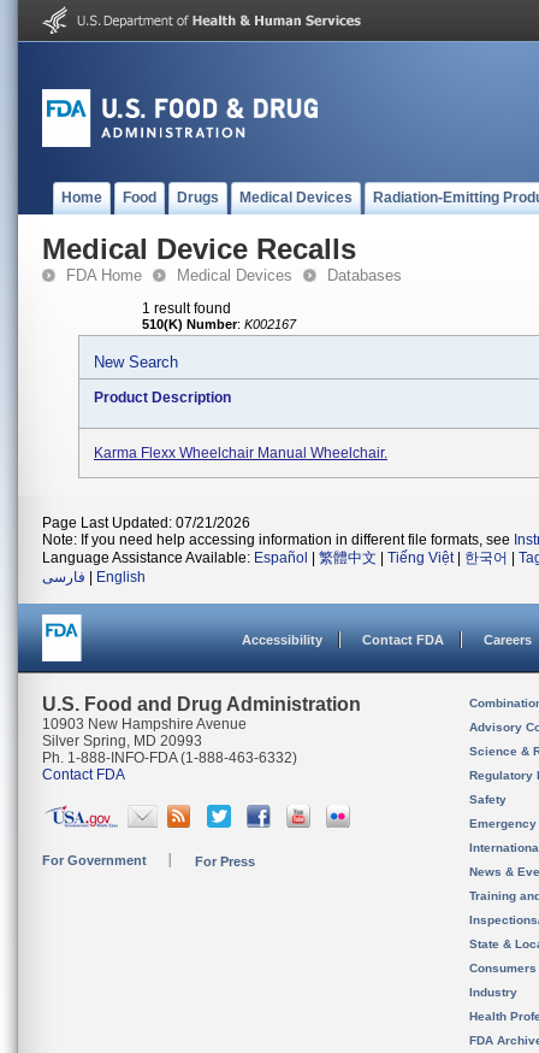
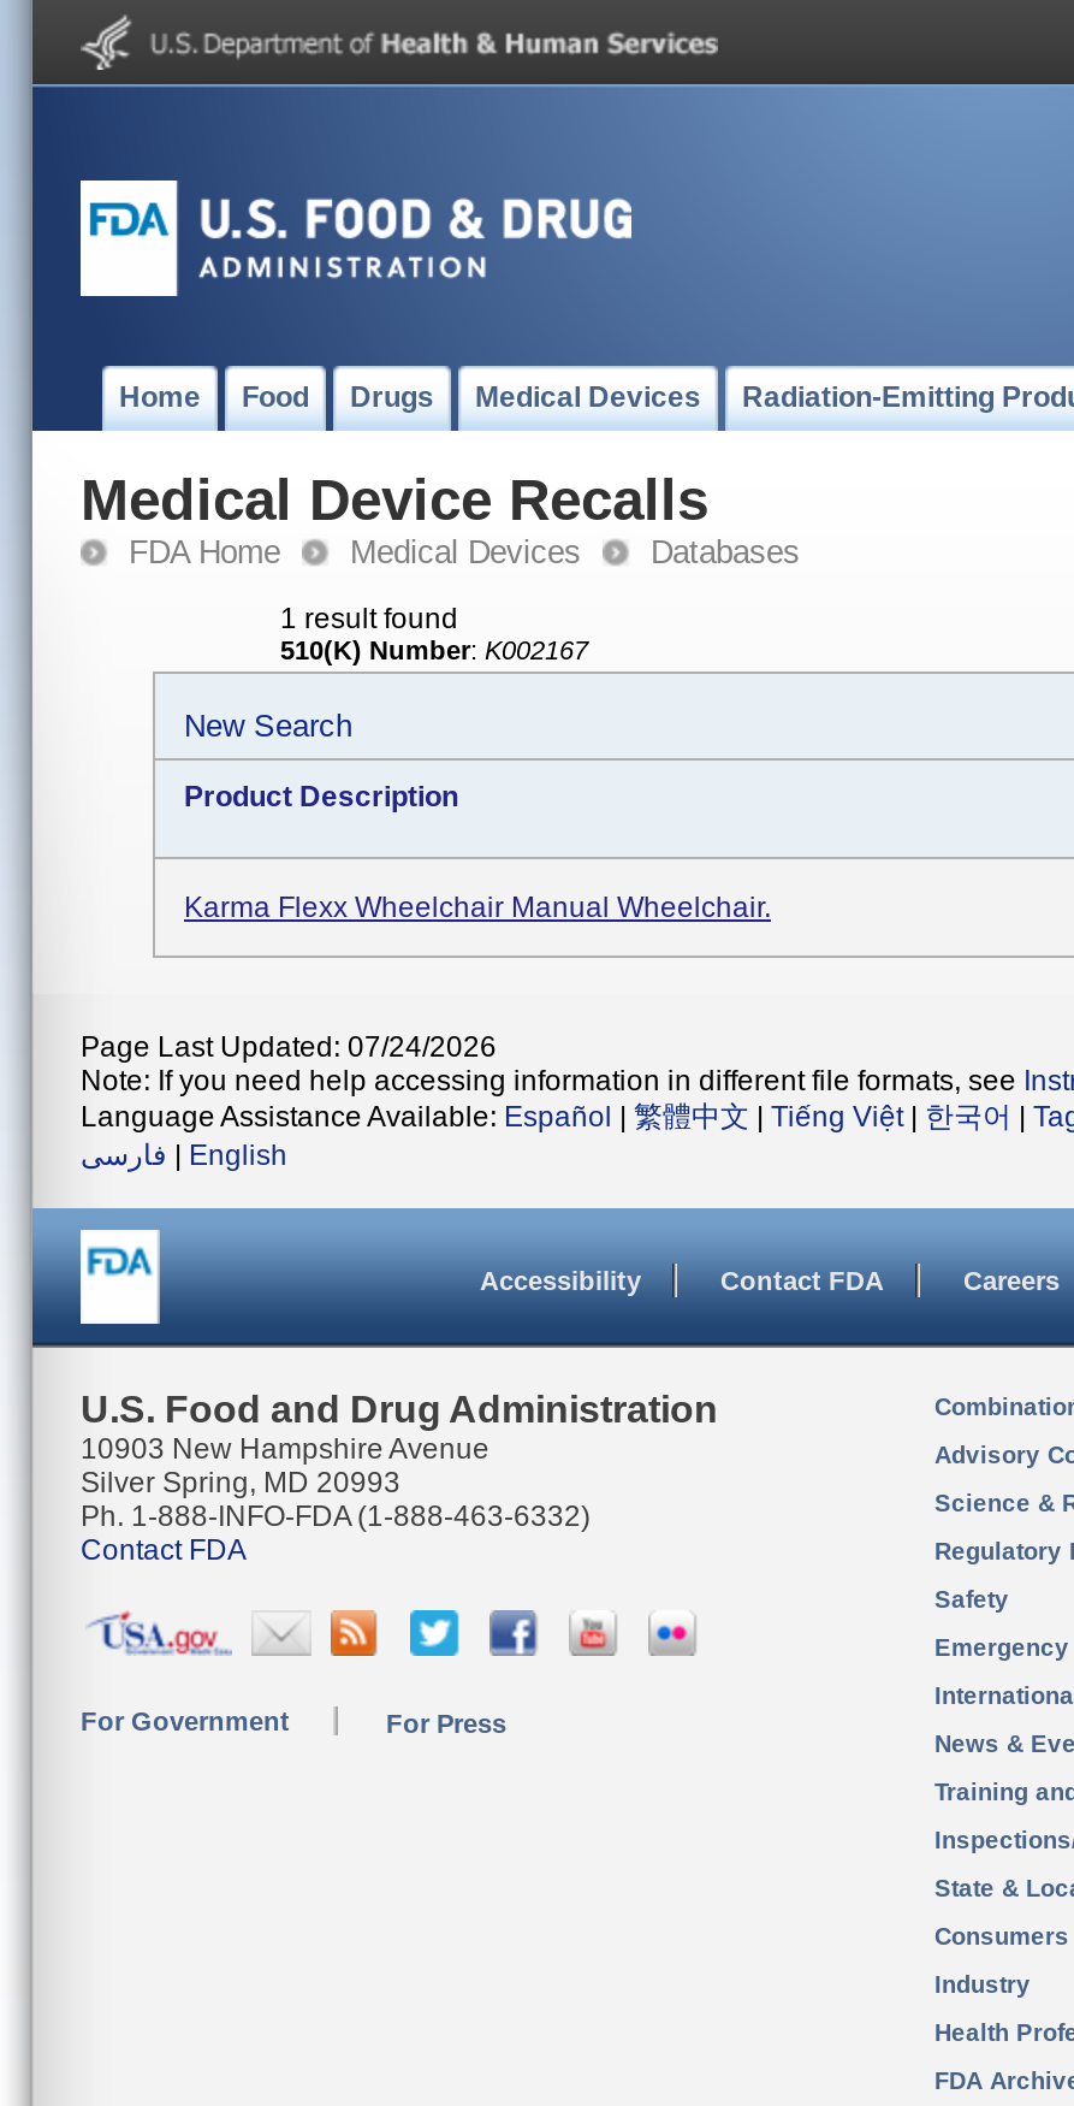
[42,514,250,531] Page Last Updated: 07/21/2026 -> [81,1030,497,1064] Page Last Updated: 07/24/2026

